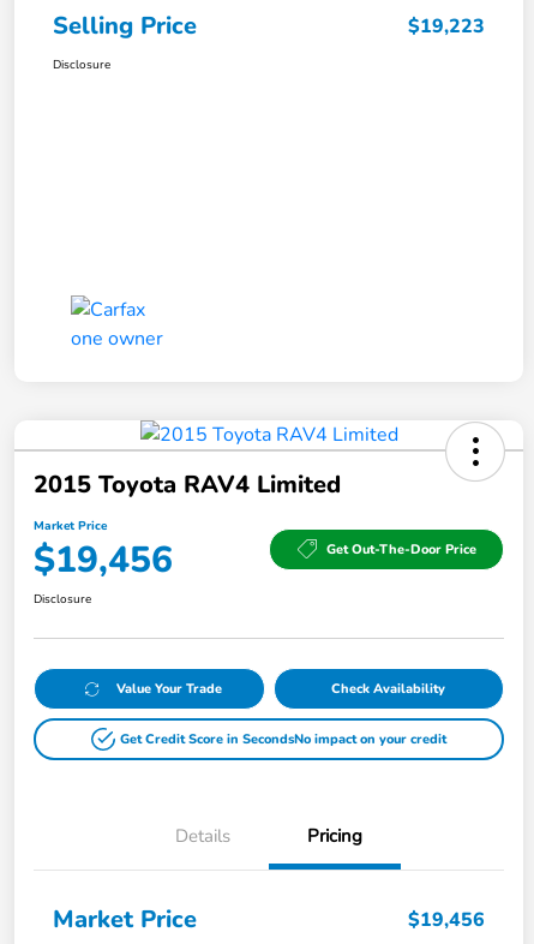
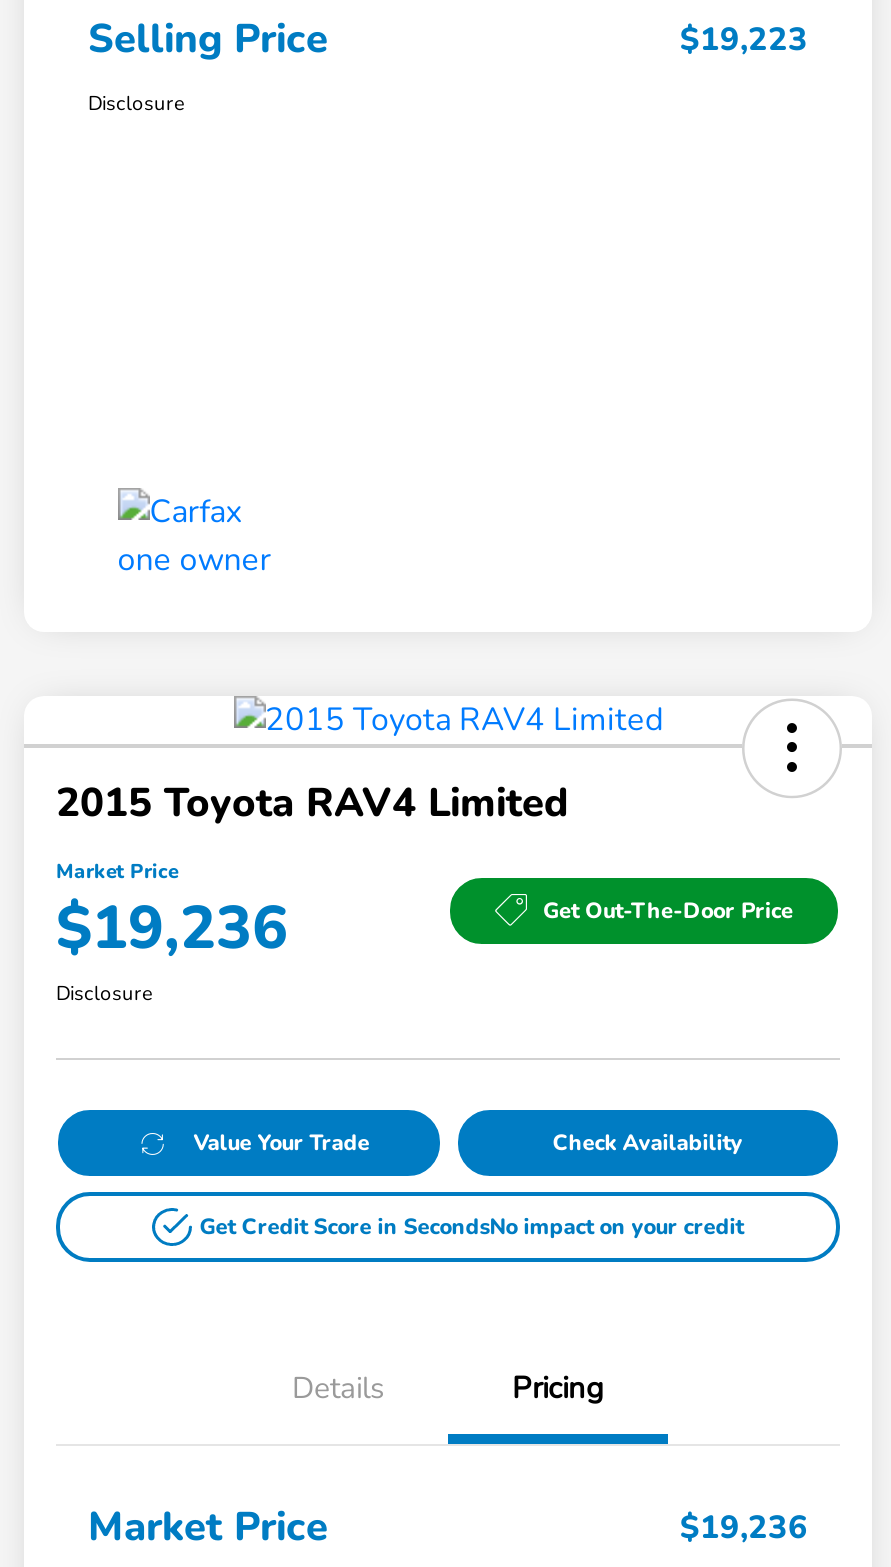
[34,536,173,585] $19,456 -> [56,888,288,970] $19,236
[408,907,485,933] $19,456 -> [680,1506,808,1550] $19,236

